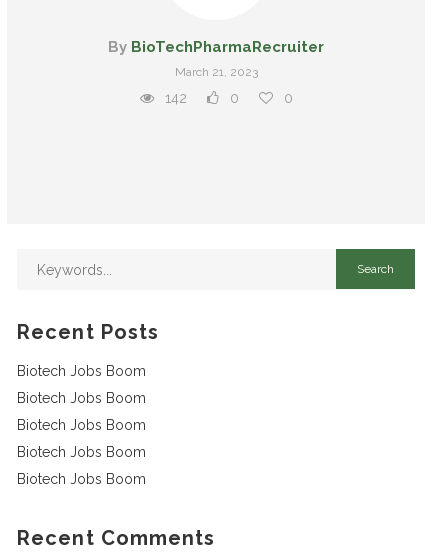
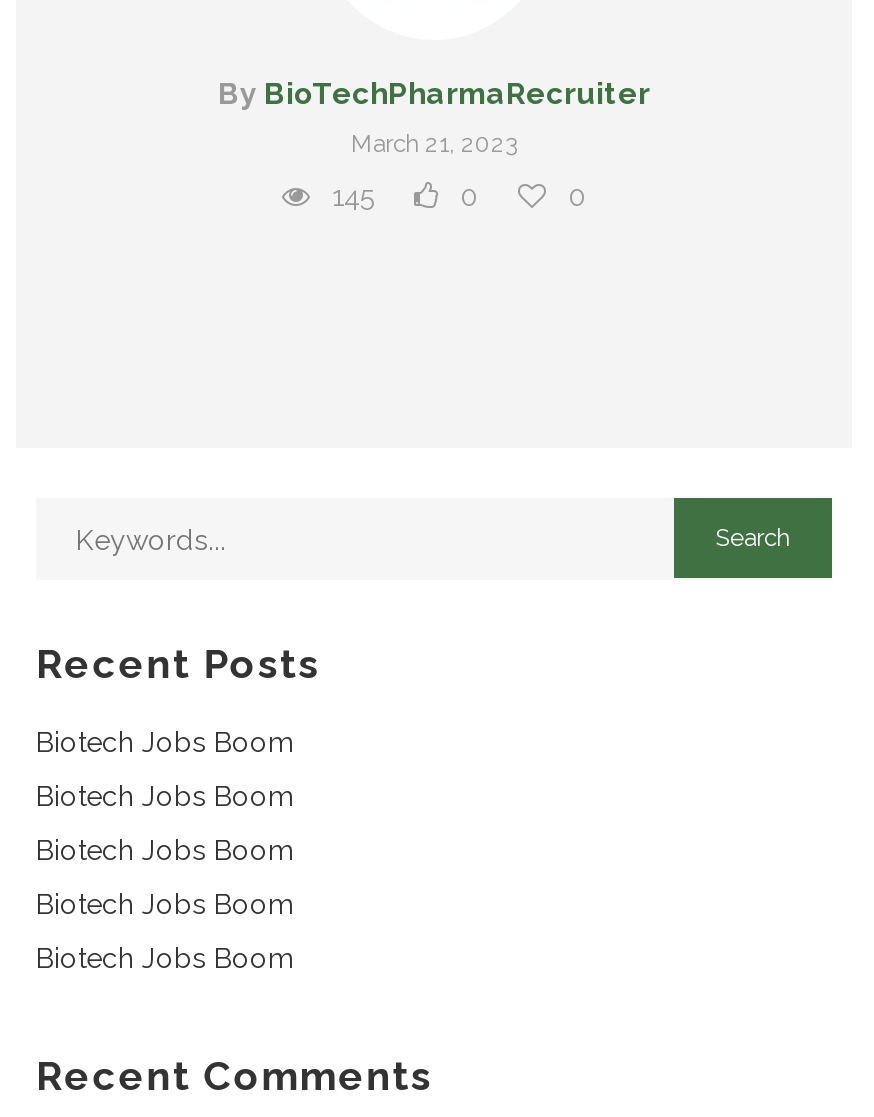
[160,90,186,106] 142 -> [324,180,374,212] 145

